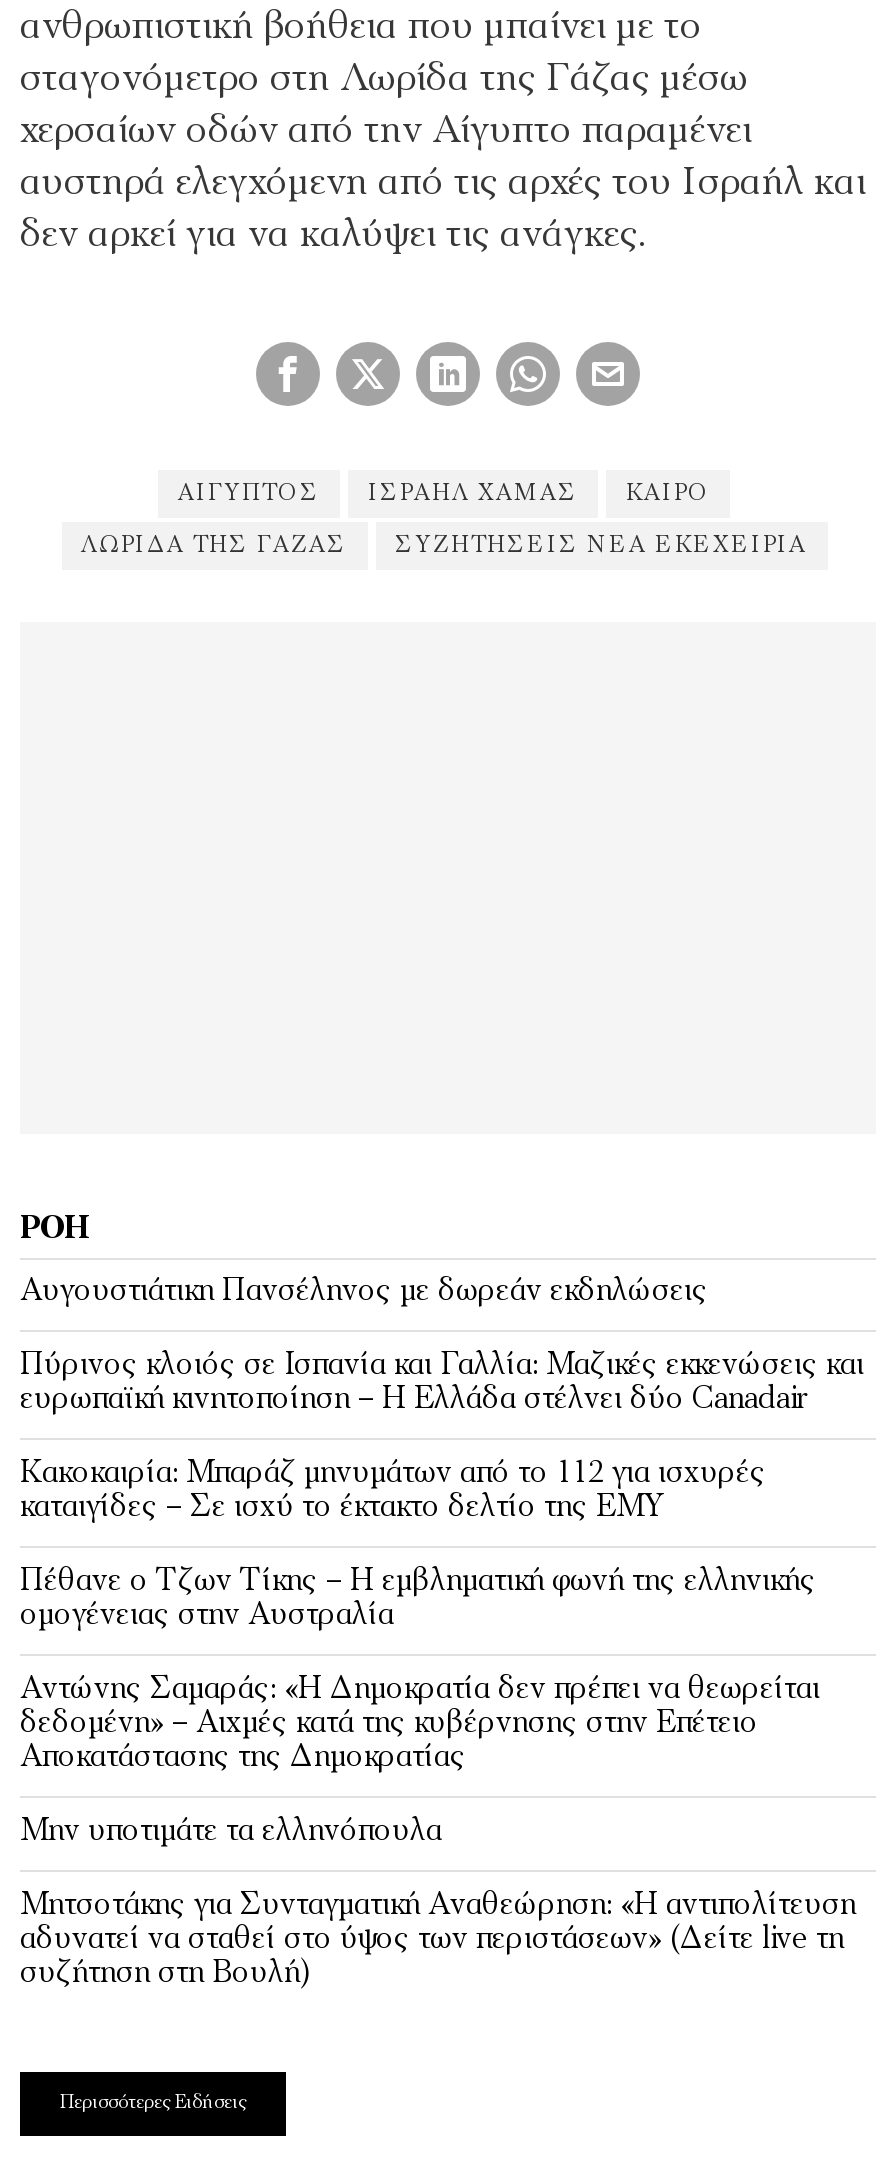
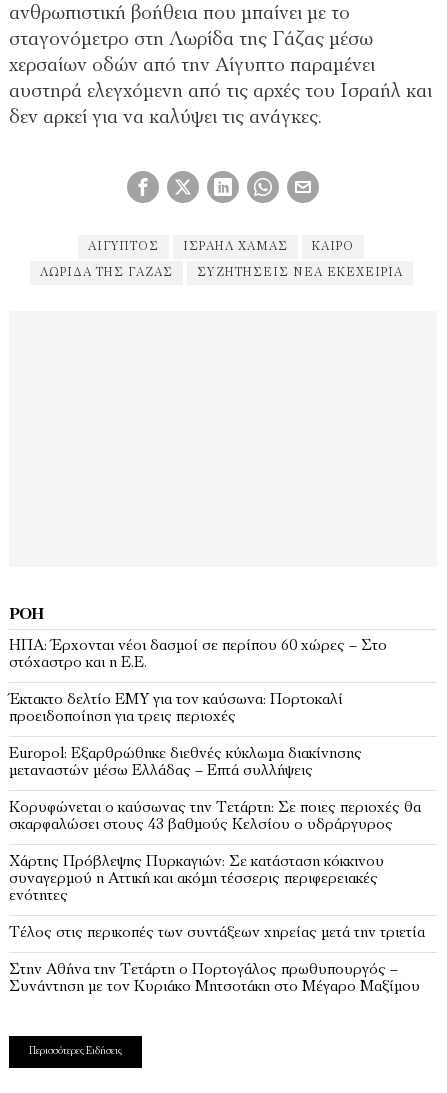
[20,1277,708,1309] Αυγουστιάτικη Πανσέληνος με δωρεάν εκδηλώσεις -> [9,638,387,671] ΗΠΑ: Έρχονται νέοι δασμοί σε περίπου 60 χώρες – Στο | στόχαστρο και η Ε.Ε.
[20,1351,864,1417] Πύρινος κλοιός σε Ισπανία και Γαλλία: Μαζικές εκκενώσεις και | ευρωπαϊκή κινητοποίηση – Η Ελλάδα στέλνει δύο Canadair -> [9,692,343,725] Έκτακτο δελτίο ΕΜΥ για τον καύσωνα: Πορτοκαλί | προειδοποίηση για τρεις περιοχές
[20,1459,766,1525] Κακοκαιρία: Μπαράζ μηνυμάτων από το 112 για ισχυρές | καταιγίδες – Σε ισχύ το έκτακτο δελτίο της ΕΜΥ -> [9,746,362,779] Europol: Εξαρθρώθηκε διεθνές κύκλωμα διακίνησης | μεταναστών μέσω Ελλάδας – Επτά συλλήψεις
[20,1567,816,1633] Πέθανε ο Τζων Τίκης – Η εμβληματική φωνή της ελληνικής | ομογένειας στην Αυστραλία -> [9,800,421,833] Κορυφώνεται ο καύσωνας την Τετάρτη: Σε ποιες περιοχές θα | σκαρφαλώσει στους 43 βαθμούς Κελσίου ο υδράργυρος
[20,1675,820,1775] Αντώνης Σαμαράς: «Η Δημοκρατία δεν πρέπει να θεωρείται | δεδομένη» – Αιχμές κατά της κυβέρνησης στην Επέτειο | Αποκατάστασης της Δημοκρατίας -> [9,854,384,904] Χάρτης Πρόβλεψης Πυρκαγιών: Σε κατάσταση κόκκινου | συναγερμού η Αττική και ακόμη τέσσερις περιφερειακές | ενότητες
[20,1817,442,1849] Μην υποτιμάτε τα ελληνόπουλα -> [9,925,425,941] Τέλος στις περικοπές των συντάξεων χηρείας μετά την τριετία
[20,1891,856,1991] Μητσοτάκης για Συνταγματική Αναθεώρηση: «Η αντιπολίτευση | αδυνατεί να σταθεί στο ύψος των περιστάσεων» (Δείτε live τη | συζήτηση στη Βουλή) -> [9,962,420,995] Στην Αθήνα την Τετάρτη ο Πορτογάλος πρωθυπουργός – | Συνάντηση με τον Κυριάκο Μητσοτάκη στο Μέγαρο Μαξίμου

